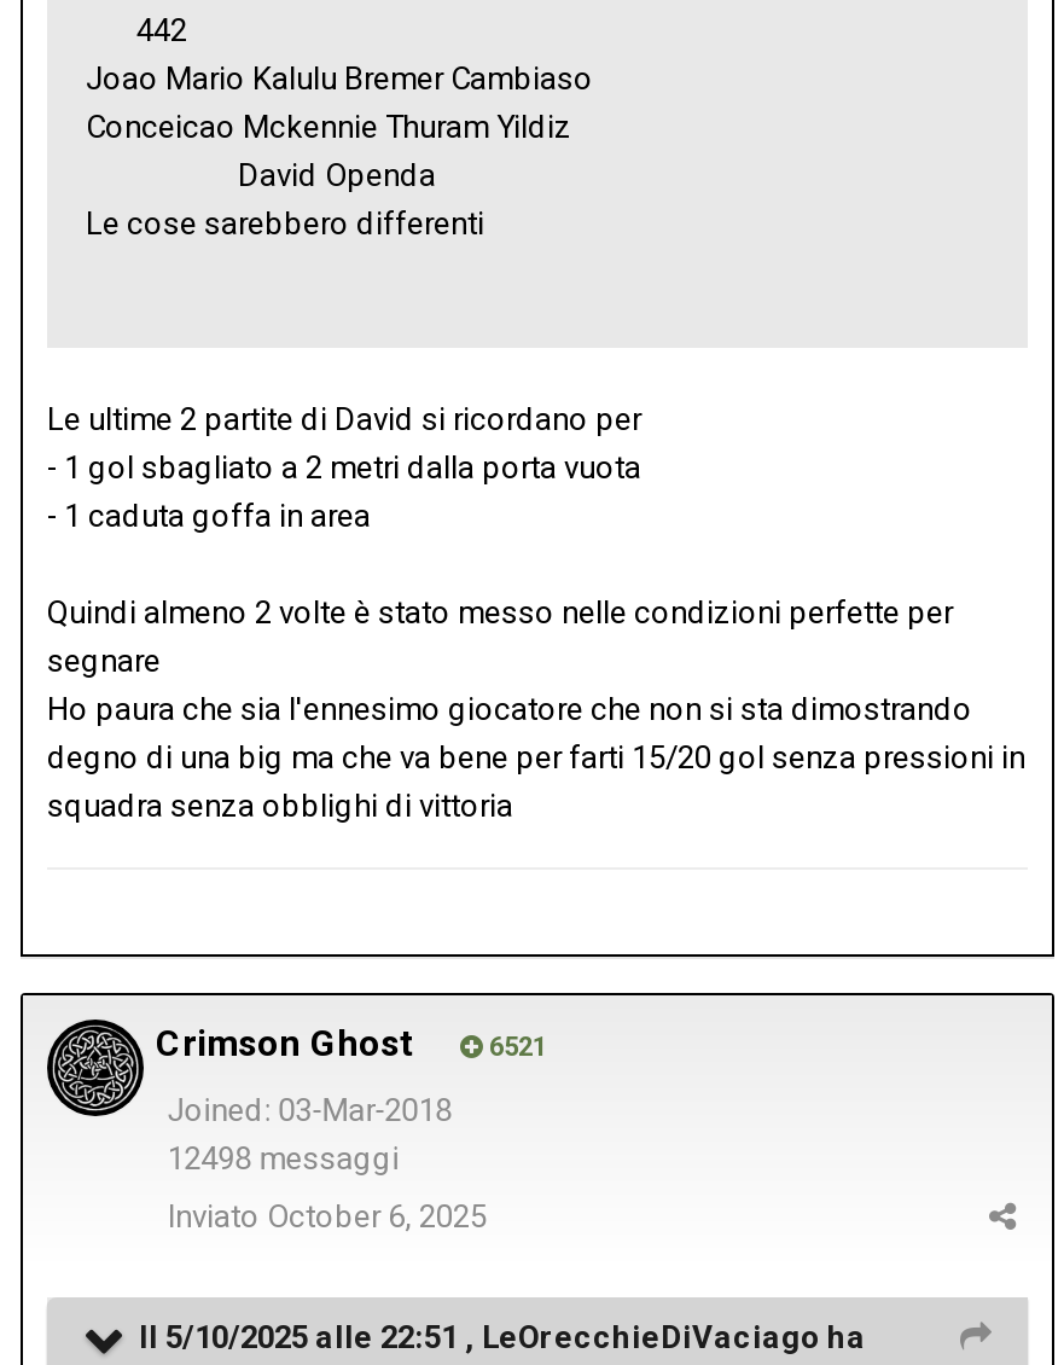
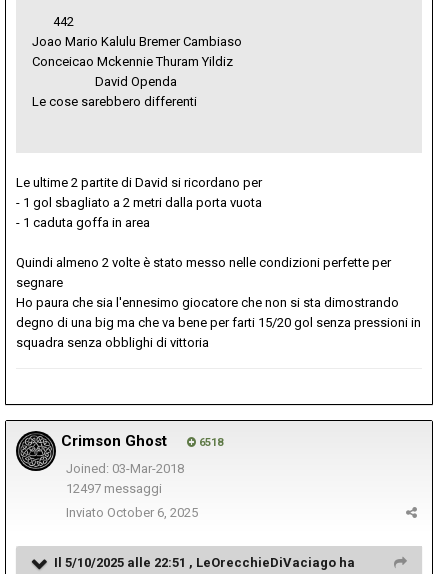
[482,1031,547,1063] 6521 -> [196,436,223,449] 6518
[167,1140,399,1177] 12498 messaggi -> [66,481,162,496] 12497 messaggi

